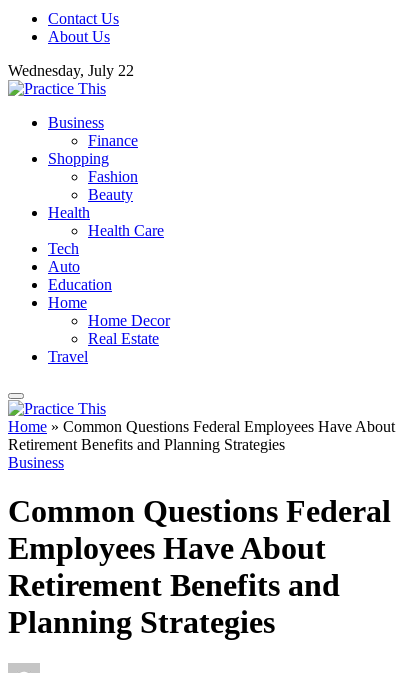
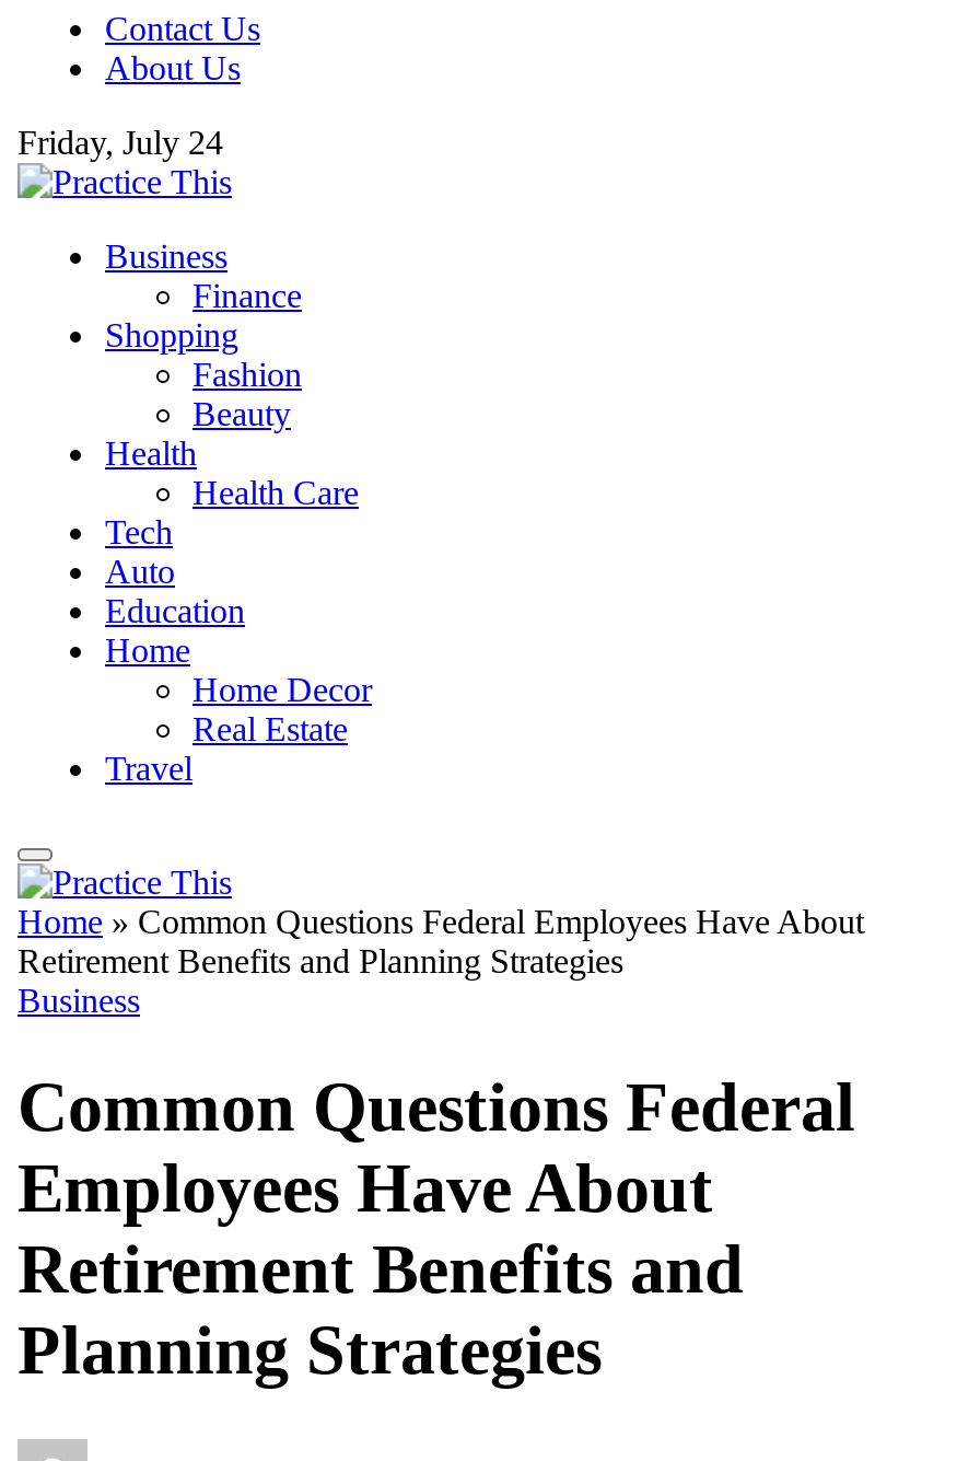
[8,62,134,79] Wednesday, July 22 -> [17,124,223,161] Friday, July 24

